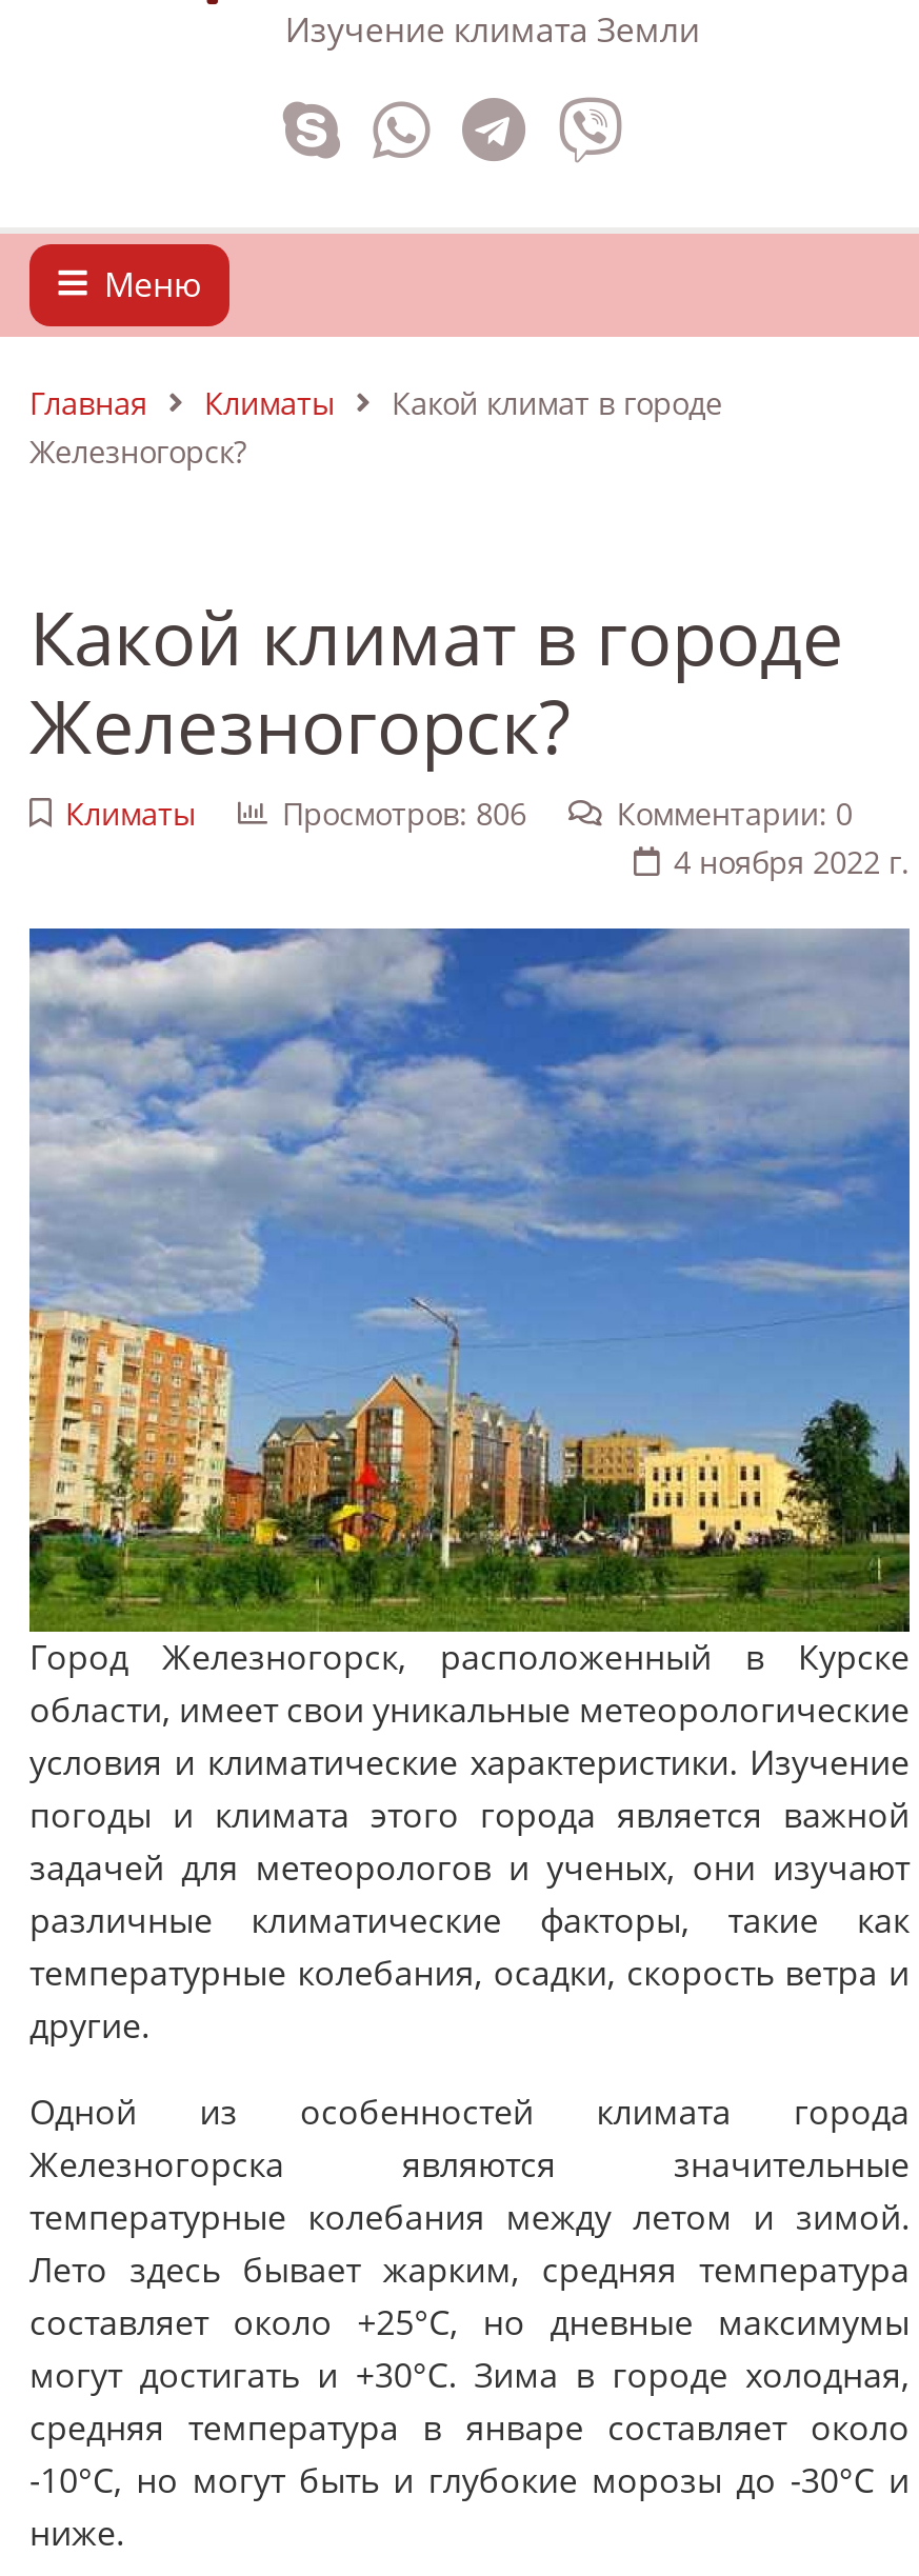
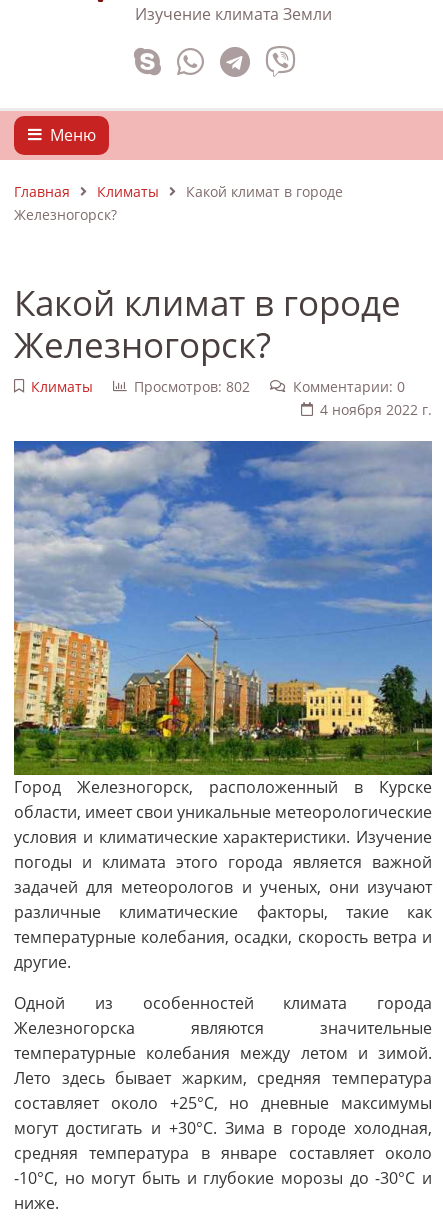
[282,794,526,834] Просмотров: 806 -> [134,377,250,396] Просмотров: 802

